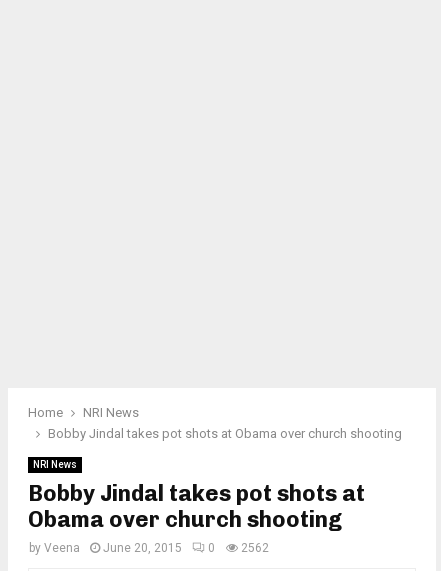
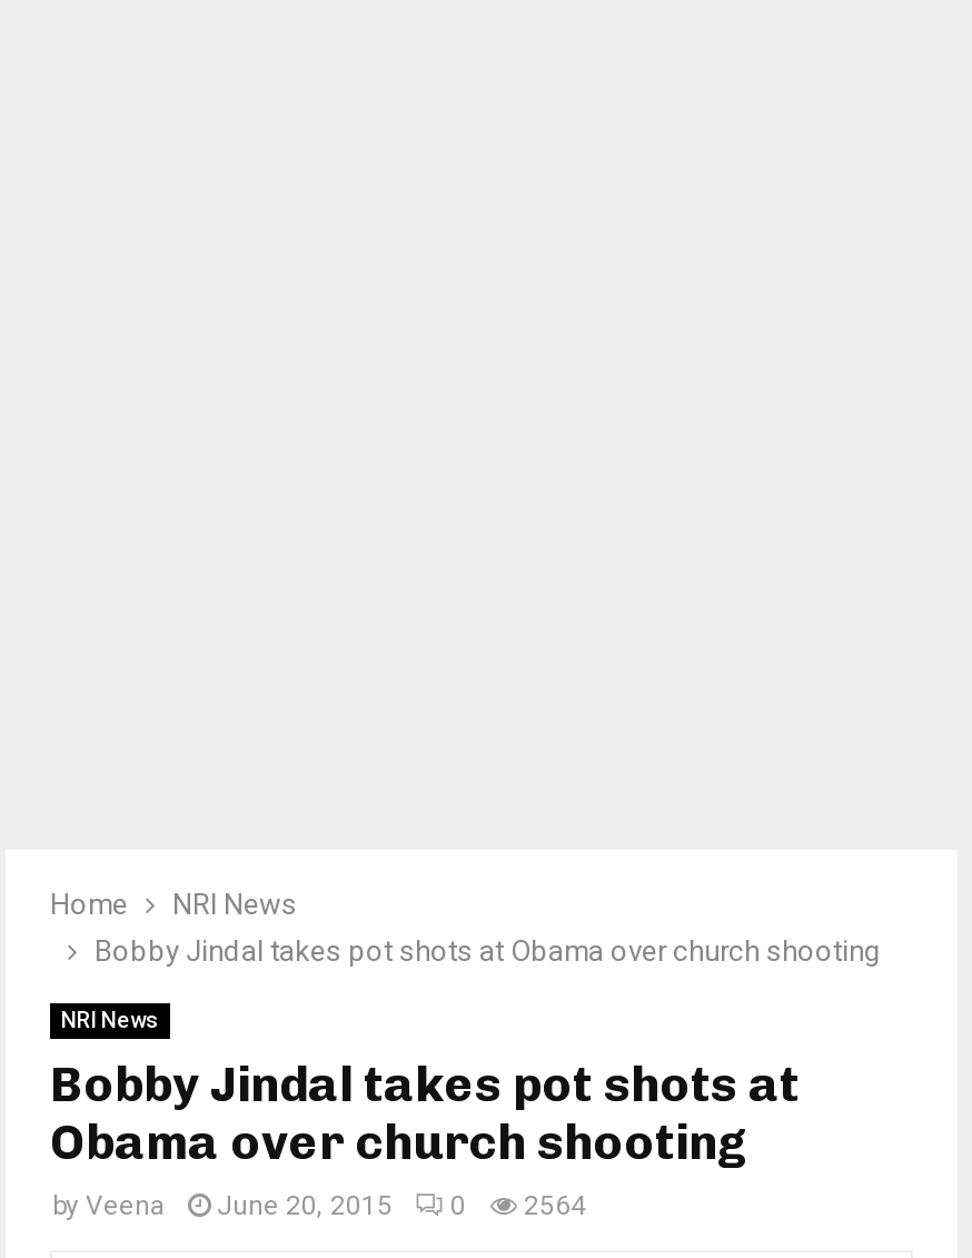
[29,541,269,555] by Veena June 20, 2015 0 2562 -> [52,1190,586,1221] by Veena June 20, 2015 0 2564

